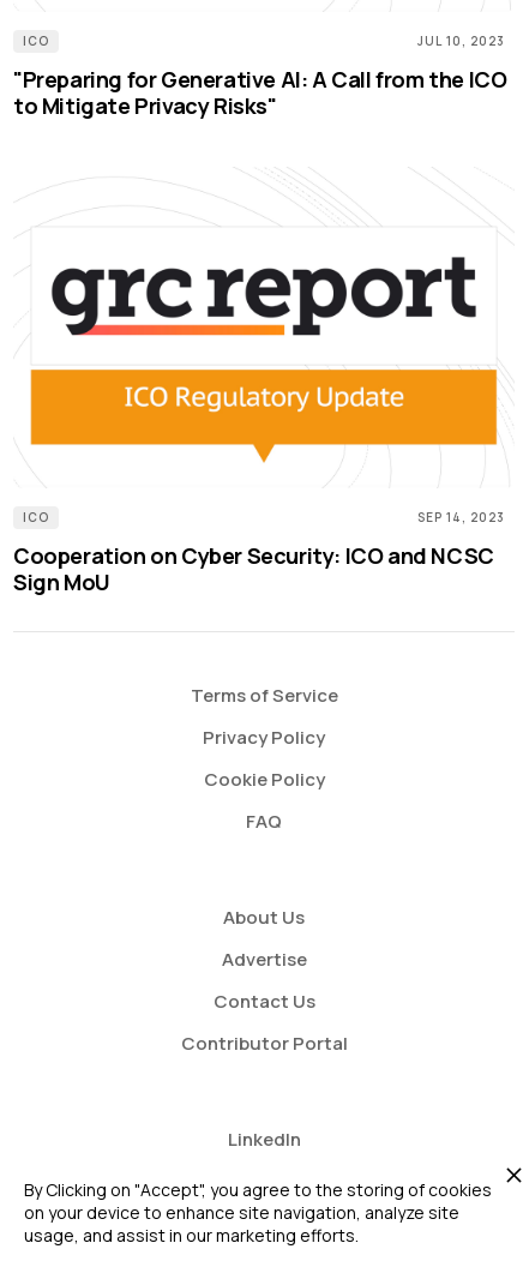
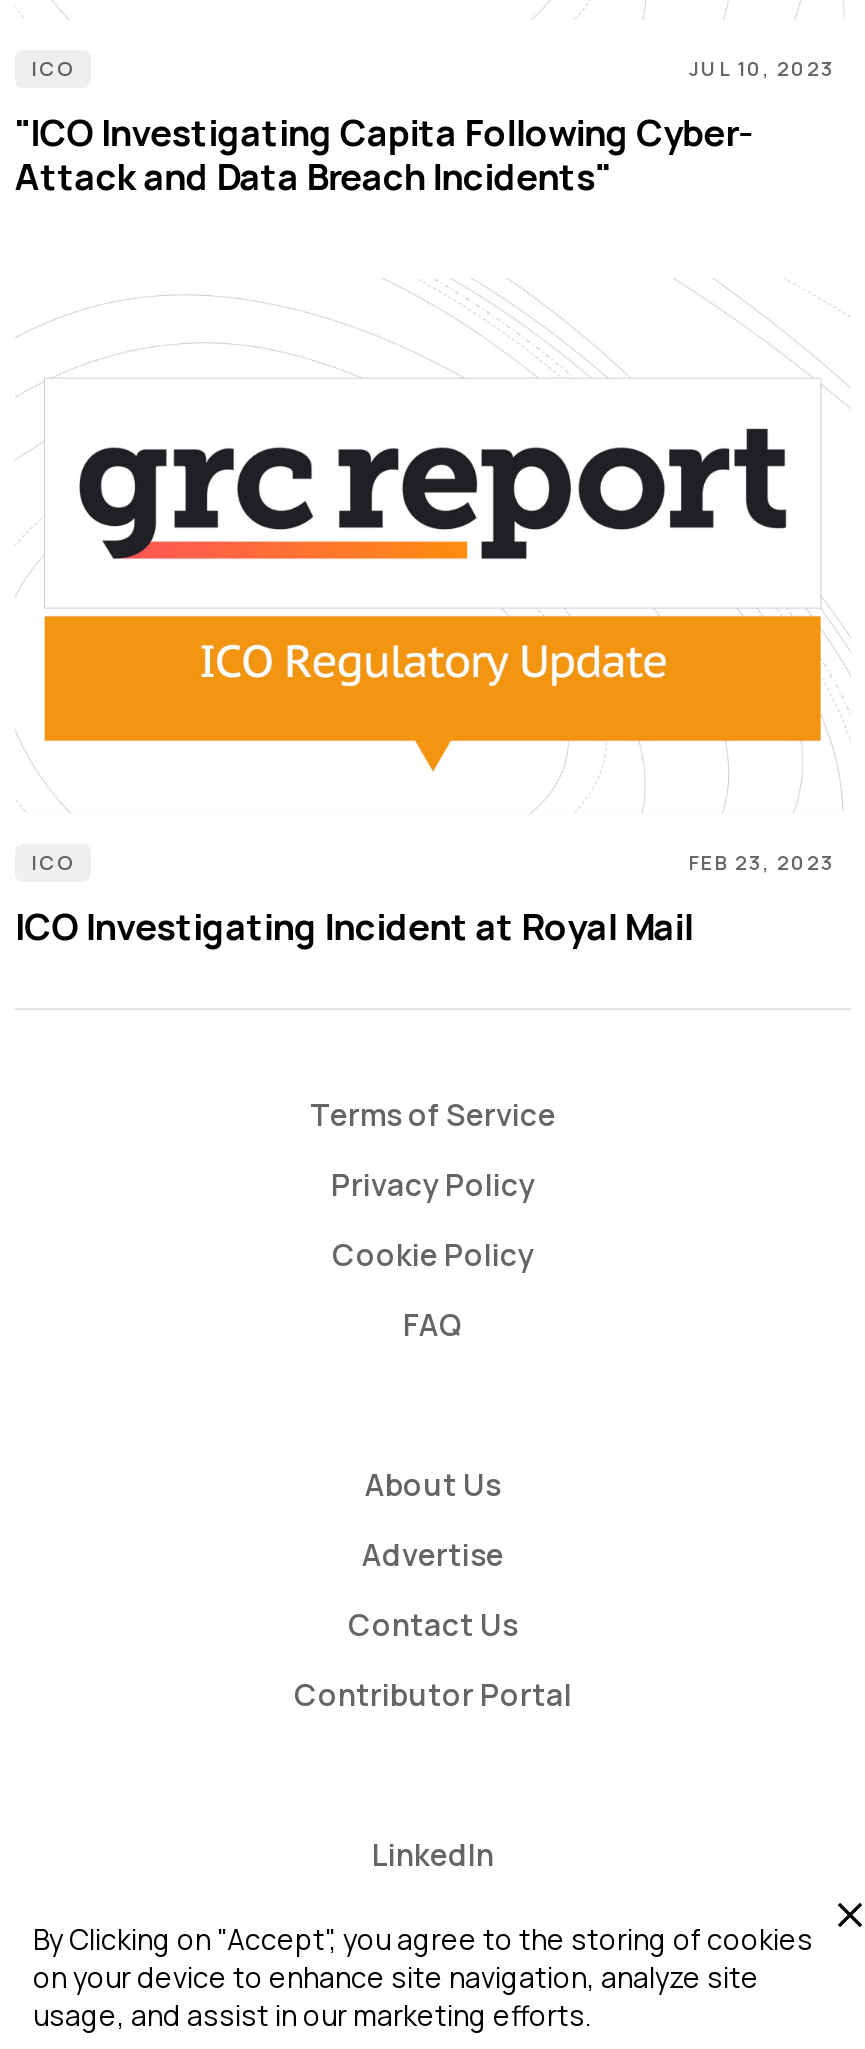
[13,64,507,119] "Preparing for Generative AI: A Call from the ICO | to Mitigate Privacy Risks" -> [15,107,751,199] "ICO Investigating Capita Following Cyber- | Attack and Data Breach Incidents"
[417,509,505,526] SEP 14, 2023 -> [689,849,835,877] FEB 23, 2023
[13,541,494,597] Cooperation on Cyber Security: ICO and NCSC | Sign MoU -> [15,903,693,951] ICO Investigating Incident at Royal Mail

